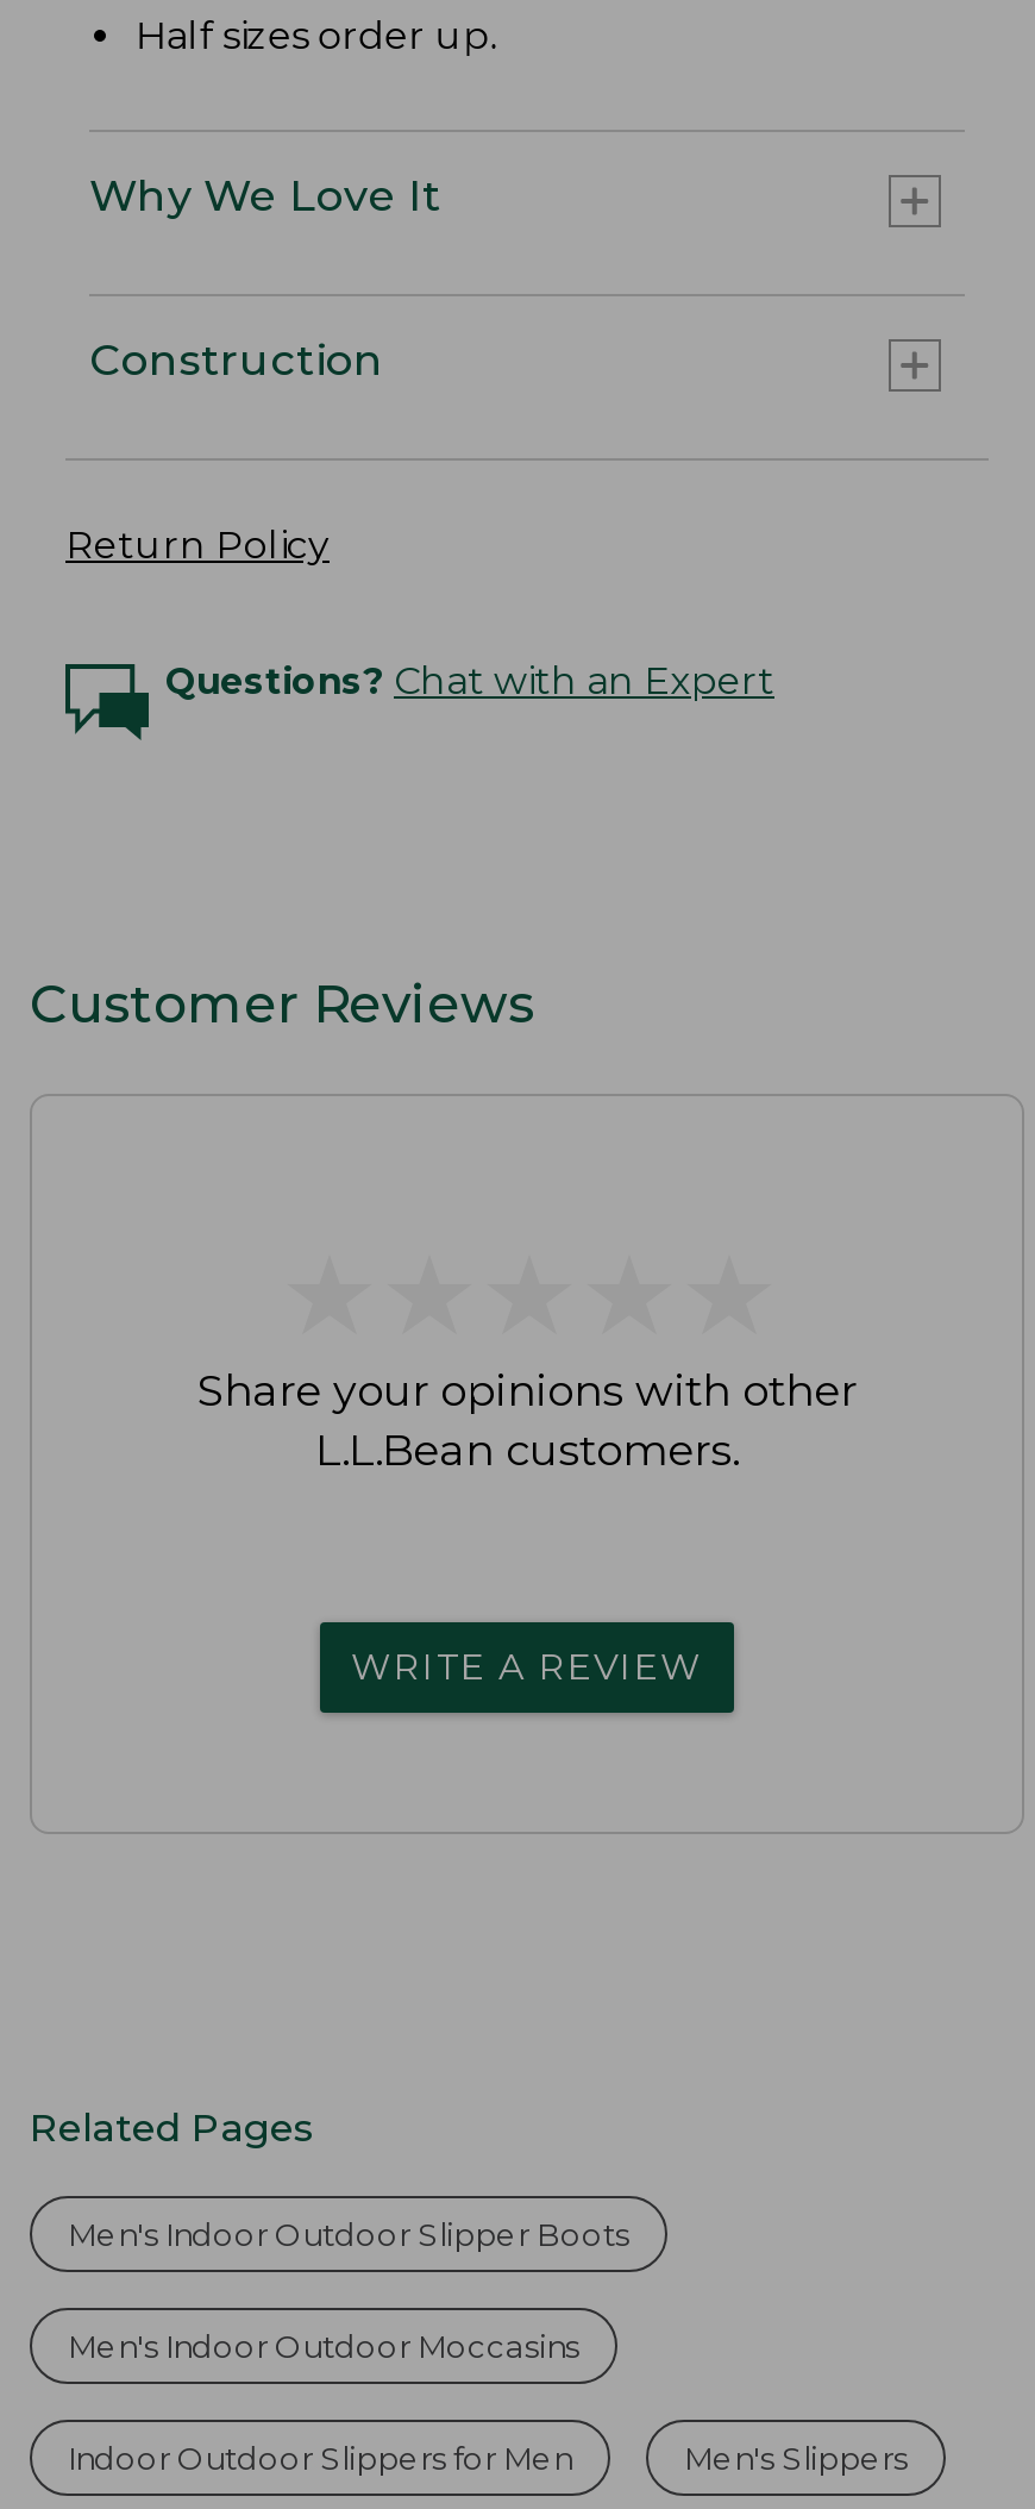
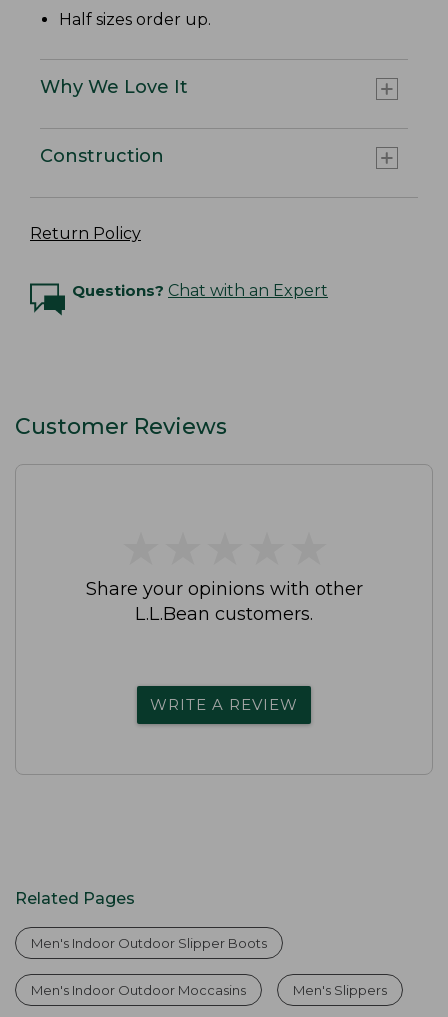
[68,2439,572,2477] Indoor Outdoor Slippers for Men -> none

